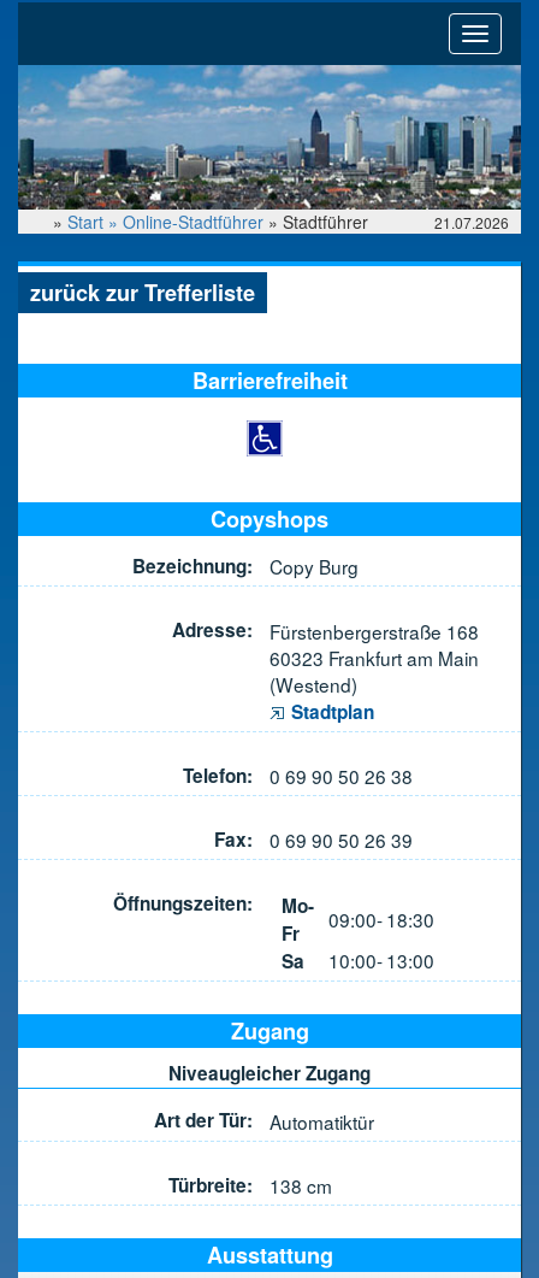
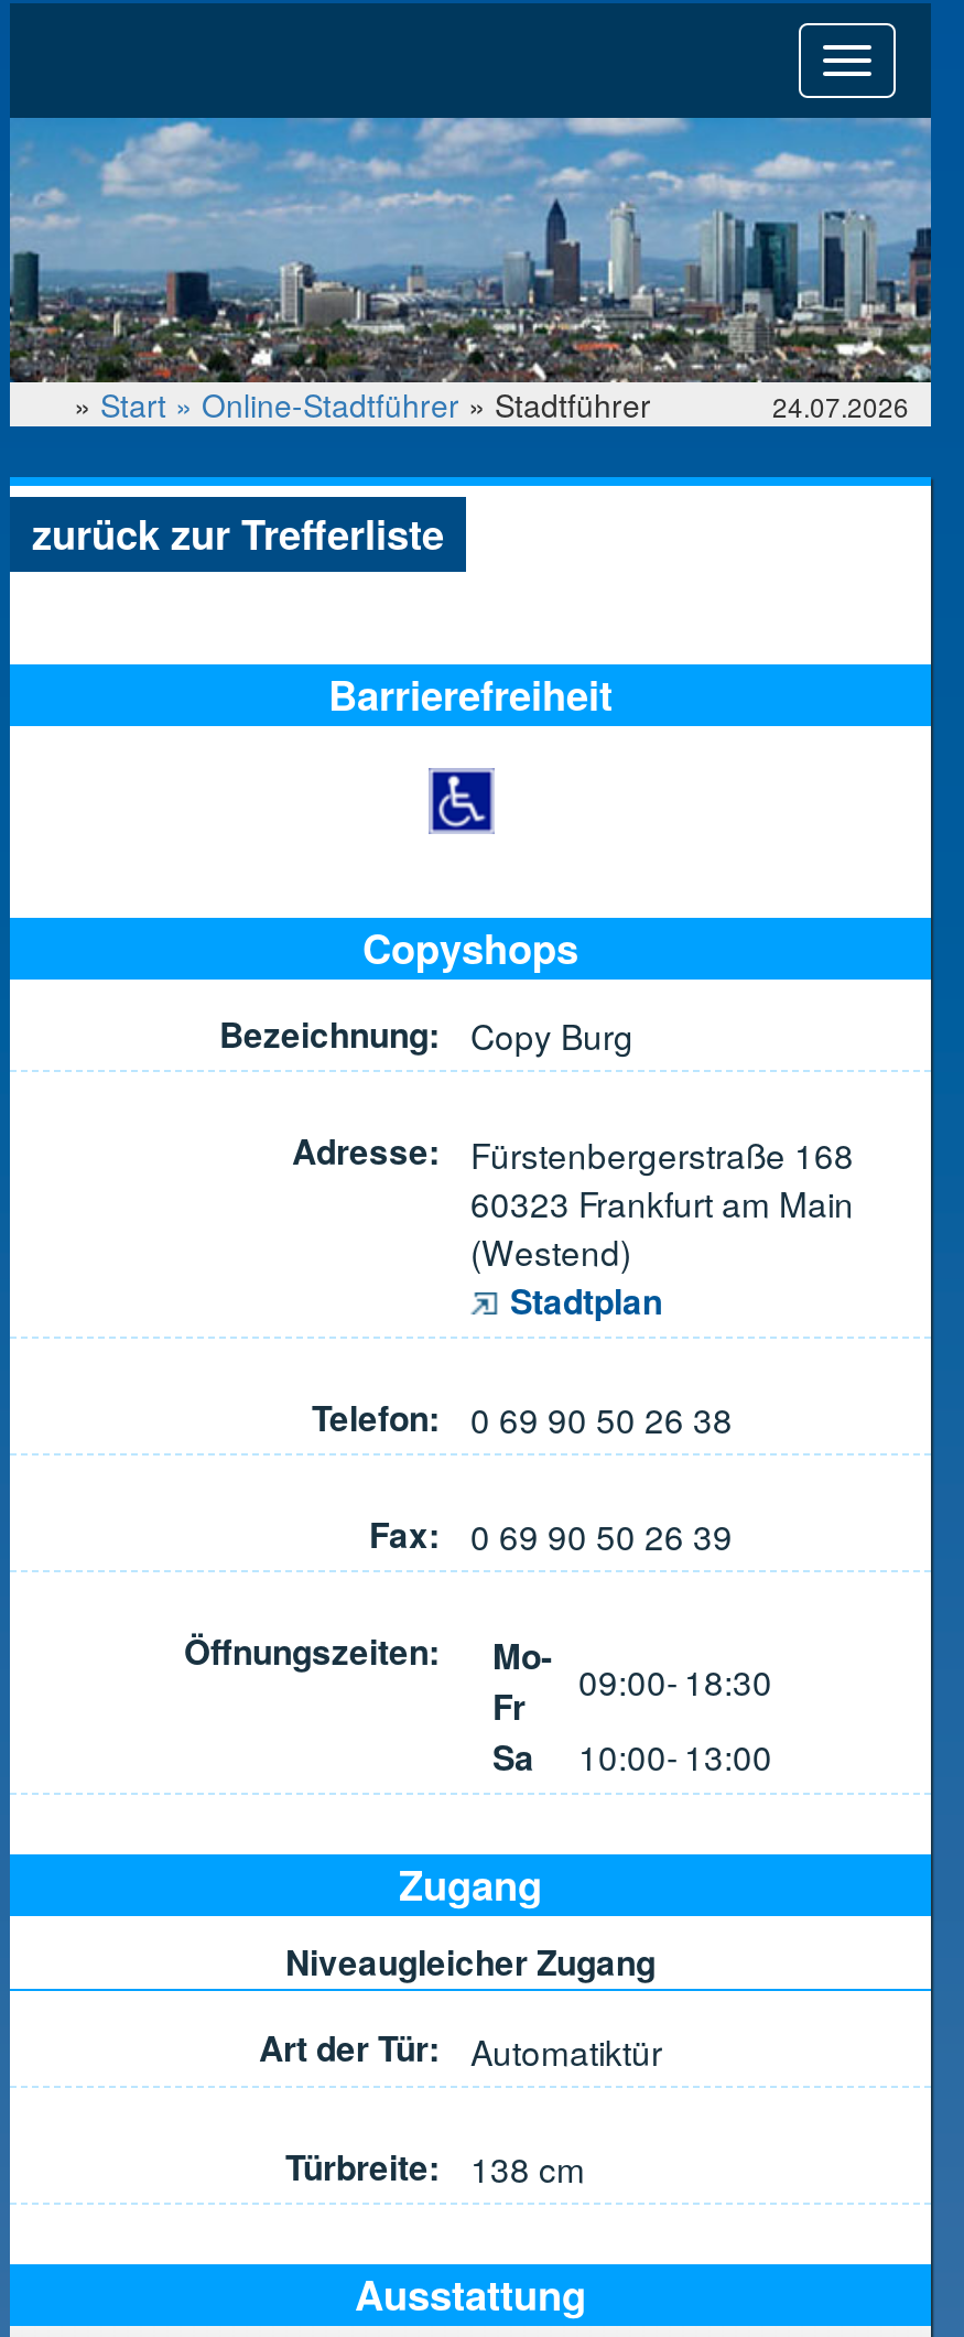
[434,212,509,232] 21.07.2026 -> [772,387,909,424] 24.07.2026

